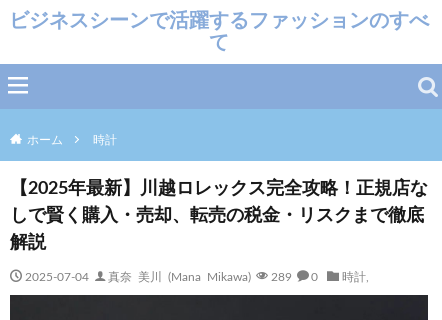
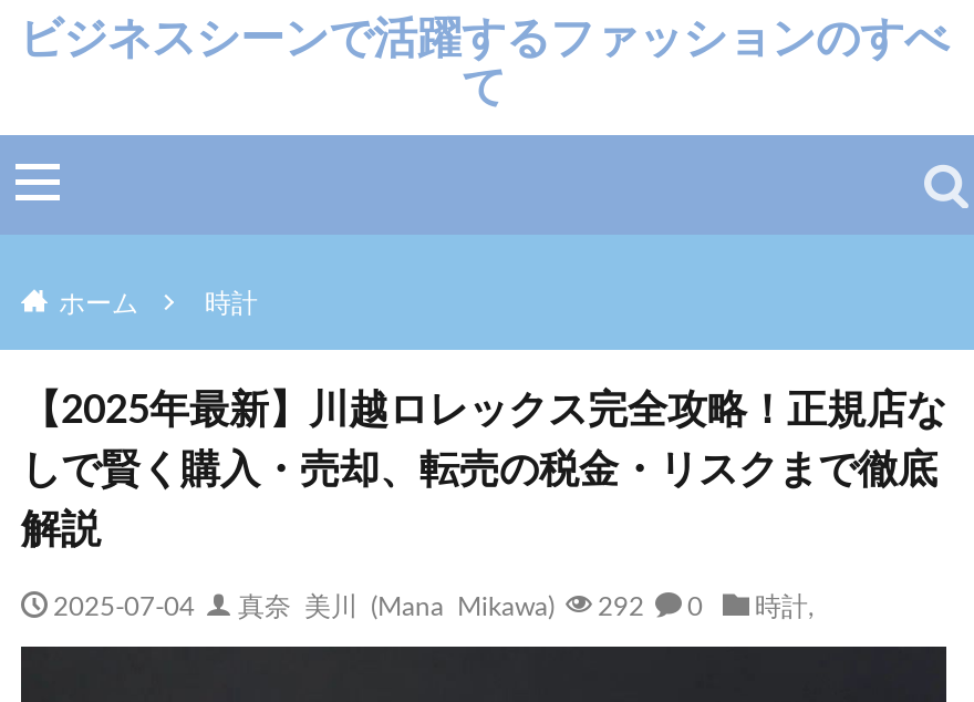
[24,270,368,282] 2025-07-04 真奈 美川 (Mana Mikawa) 289 0 時計, -> [53,591,815,618] 2025-07-04 真奈 美川 (Mana Mikawa) 292 0 時計,

